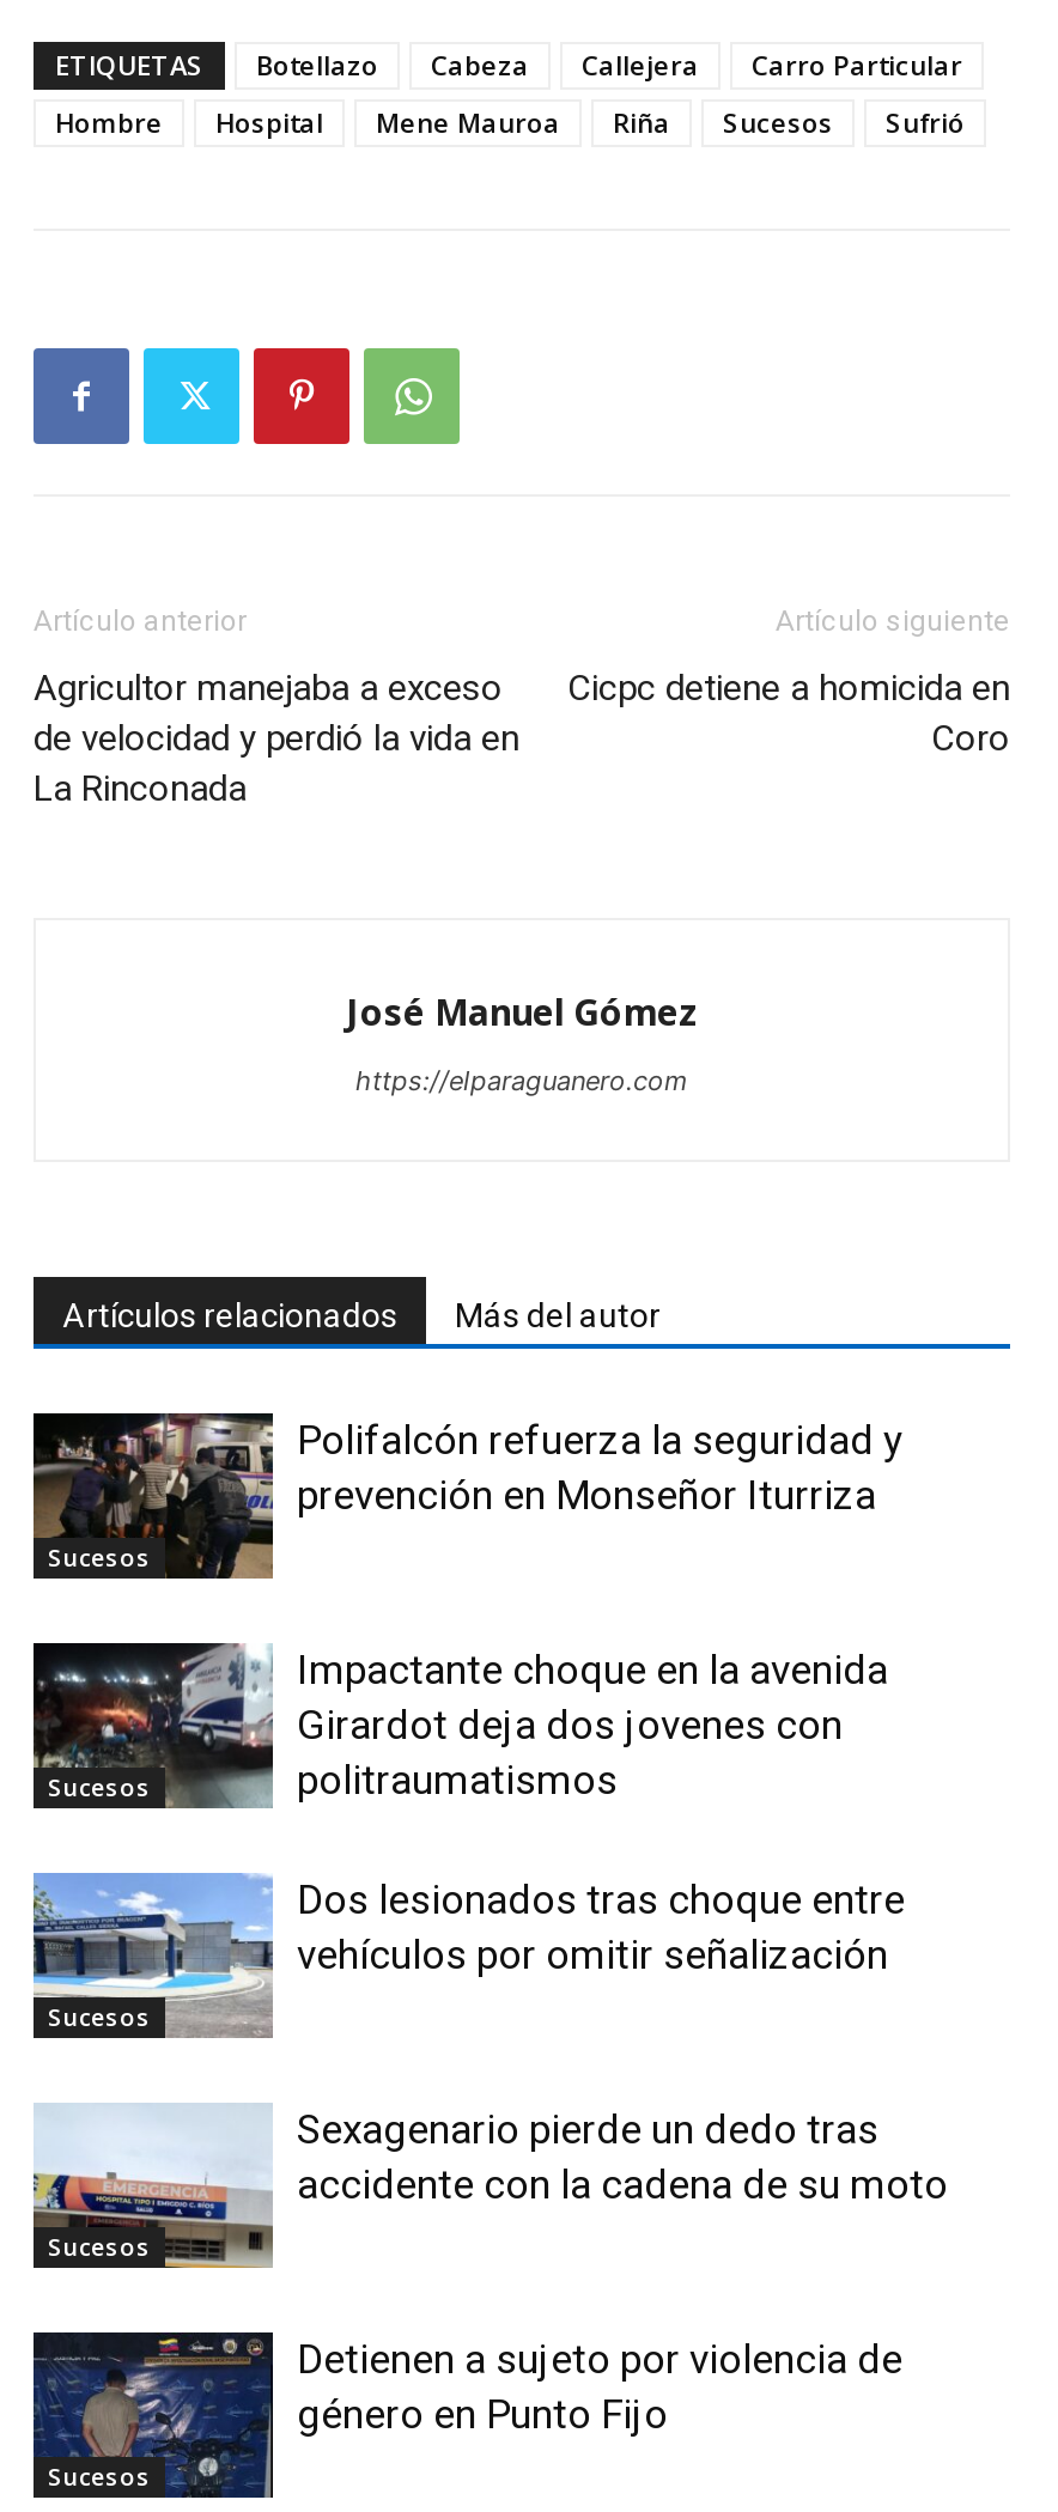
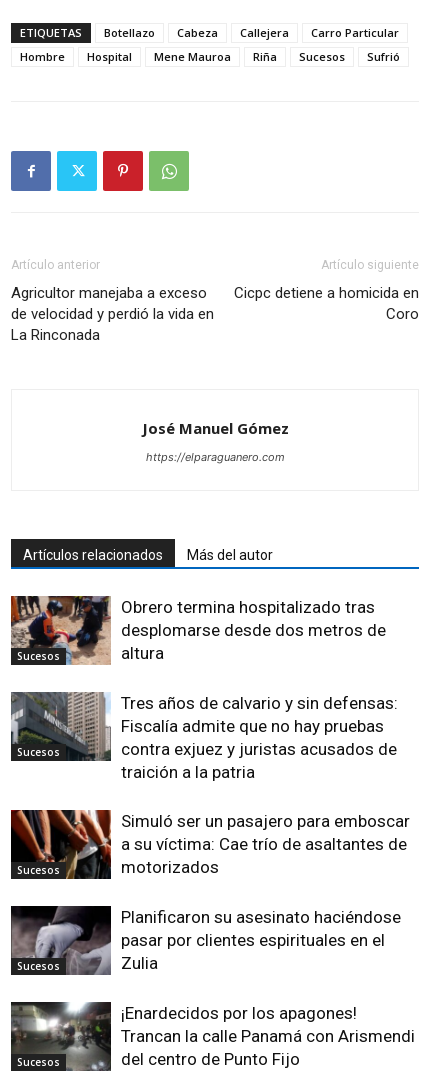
[31,1411,902,1581] [image] | Polifalcón refuerza la seguridad y | prevención en Monseñor Iturriza -> [10,595,386,665] [image] | Obrero termina hospitalizado tras | desplomarse desde dos metros de | altura
[31,1641,888,1811] [image] | Impactante choque en la avenida | Girardot deja dos jovenes con | politraumatismos -> [10,691,398,782] [image] | Tres años de calvario y sin defensas: | Fiscalía admite que no hay pruebas | contra exjuez y juristas acusados de | traición a la patria
[31,1871,905,2038] [image] | Dos lesionados tras choque entre | vehículos por omitir señalización -> [10,809,410,879] [image] | Simuló ser un pasajero para emboscar | a su víctima: Cae trío de asaltantes de | motorizados
[34,2103,948,2270] [image] | Sexagenario pierde un dedo tras | accidente con la cadena de su moto -> [10,905,401,976] [image] | Planificaron su asesinato haciéndose | pasar por clientes espirituales en el | Zulia
[34,2330,902,2500] [image] | Detienen a sujeto por violencia de | género en Punto Fijo -> [11,1002,415,1072] [image] | ¡Enardecidos por los apagones! | Trancan la calle Panamá con Arismendi | del centro de Punto Fijo

